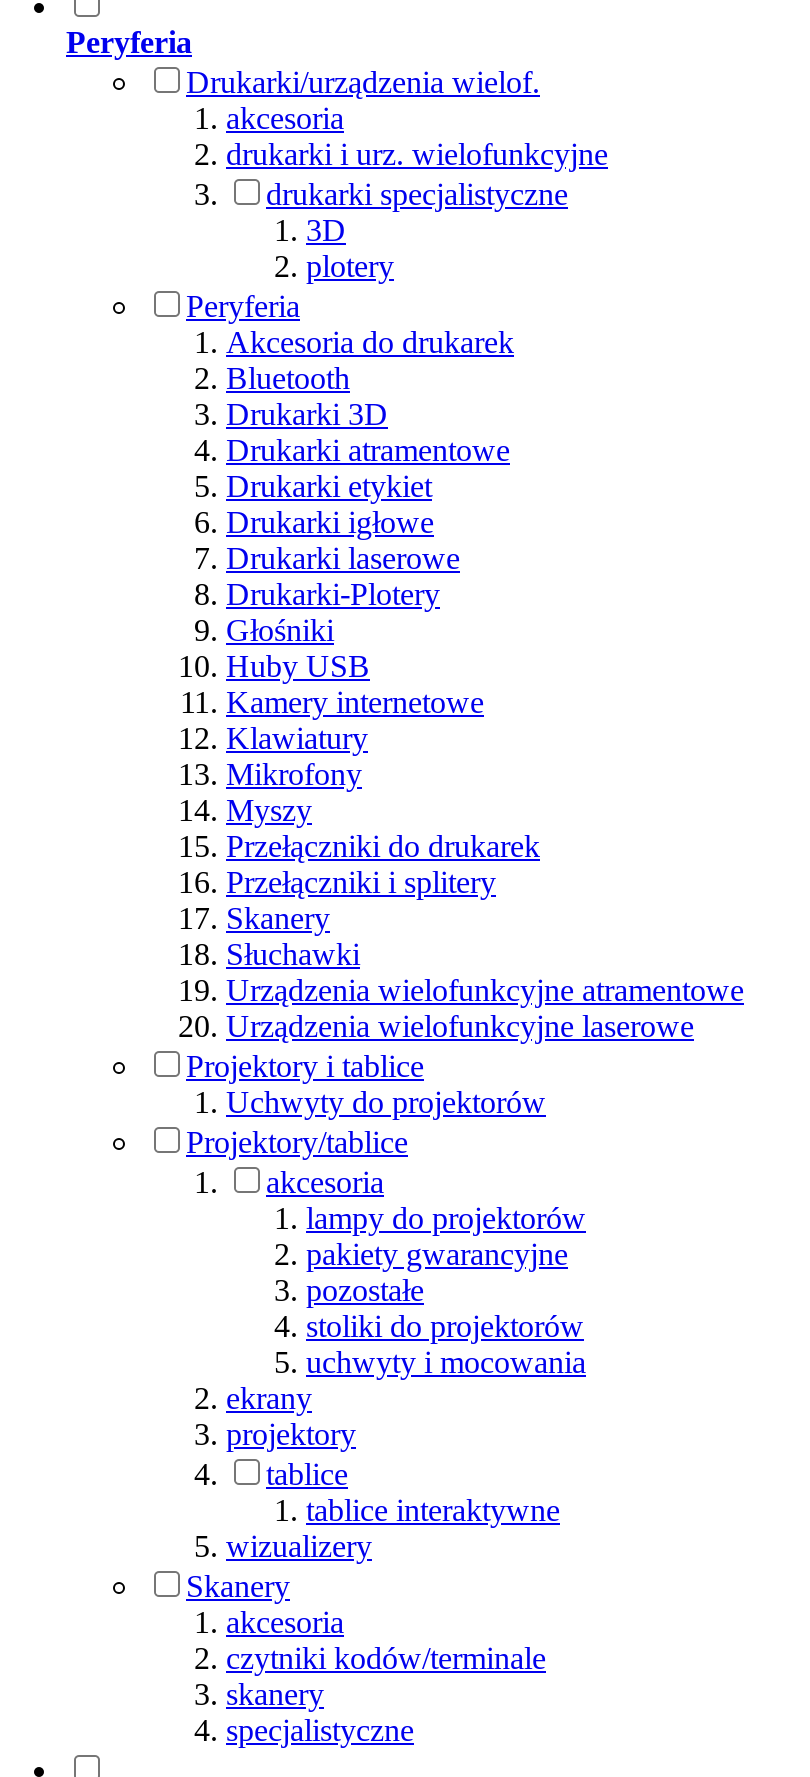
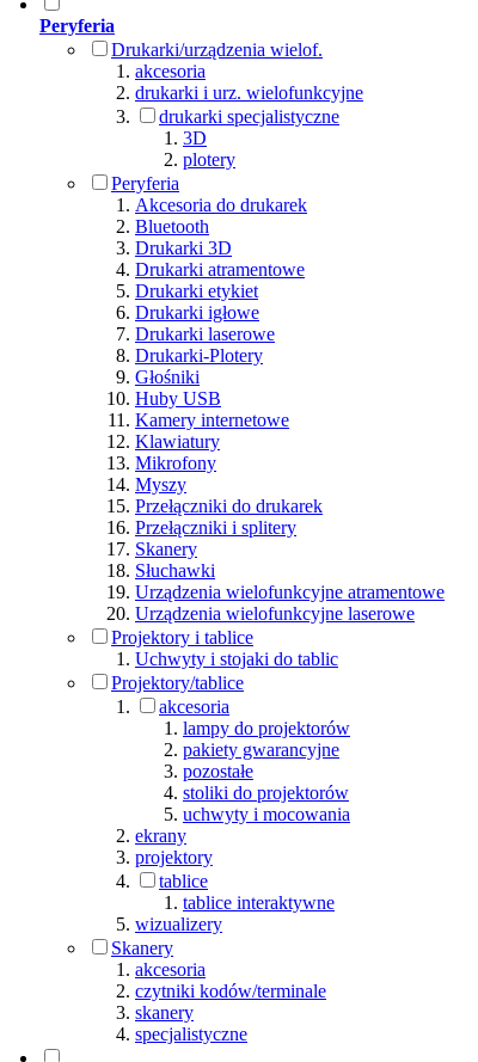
[226,1085,546,1119] Uchwyty do projektorów -> [135,649,338,669] Uchwyty i stojaki do tablic

